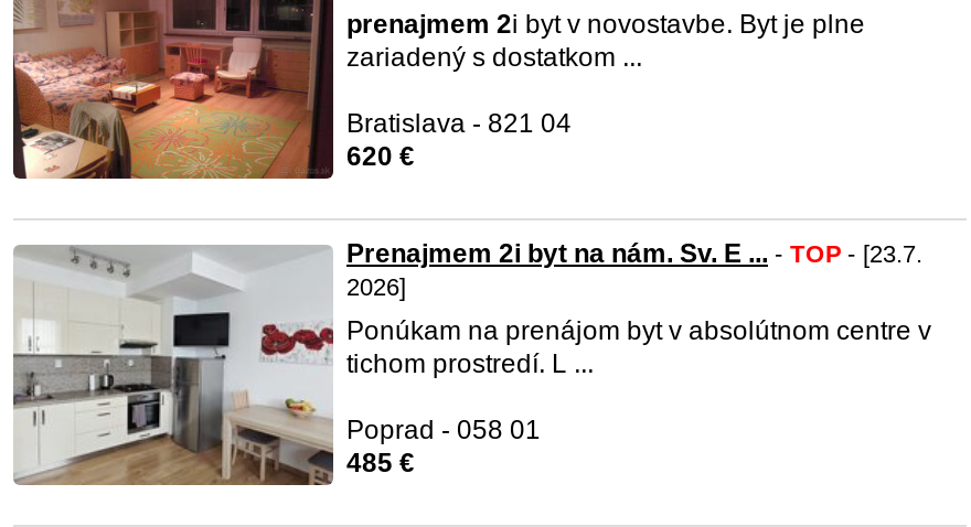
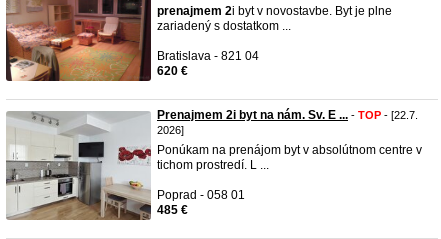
[346,238,922,269] Prenajmem 2i byt na nám. Sv. E ... - TOP - [23.7. -> [157,108,418,122] Prenajmem 2i byt na nám. Sv. E ... - TOP - [22.7.

